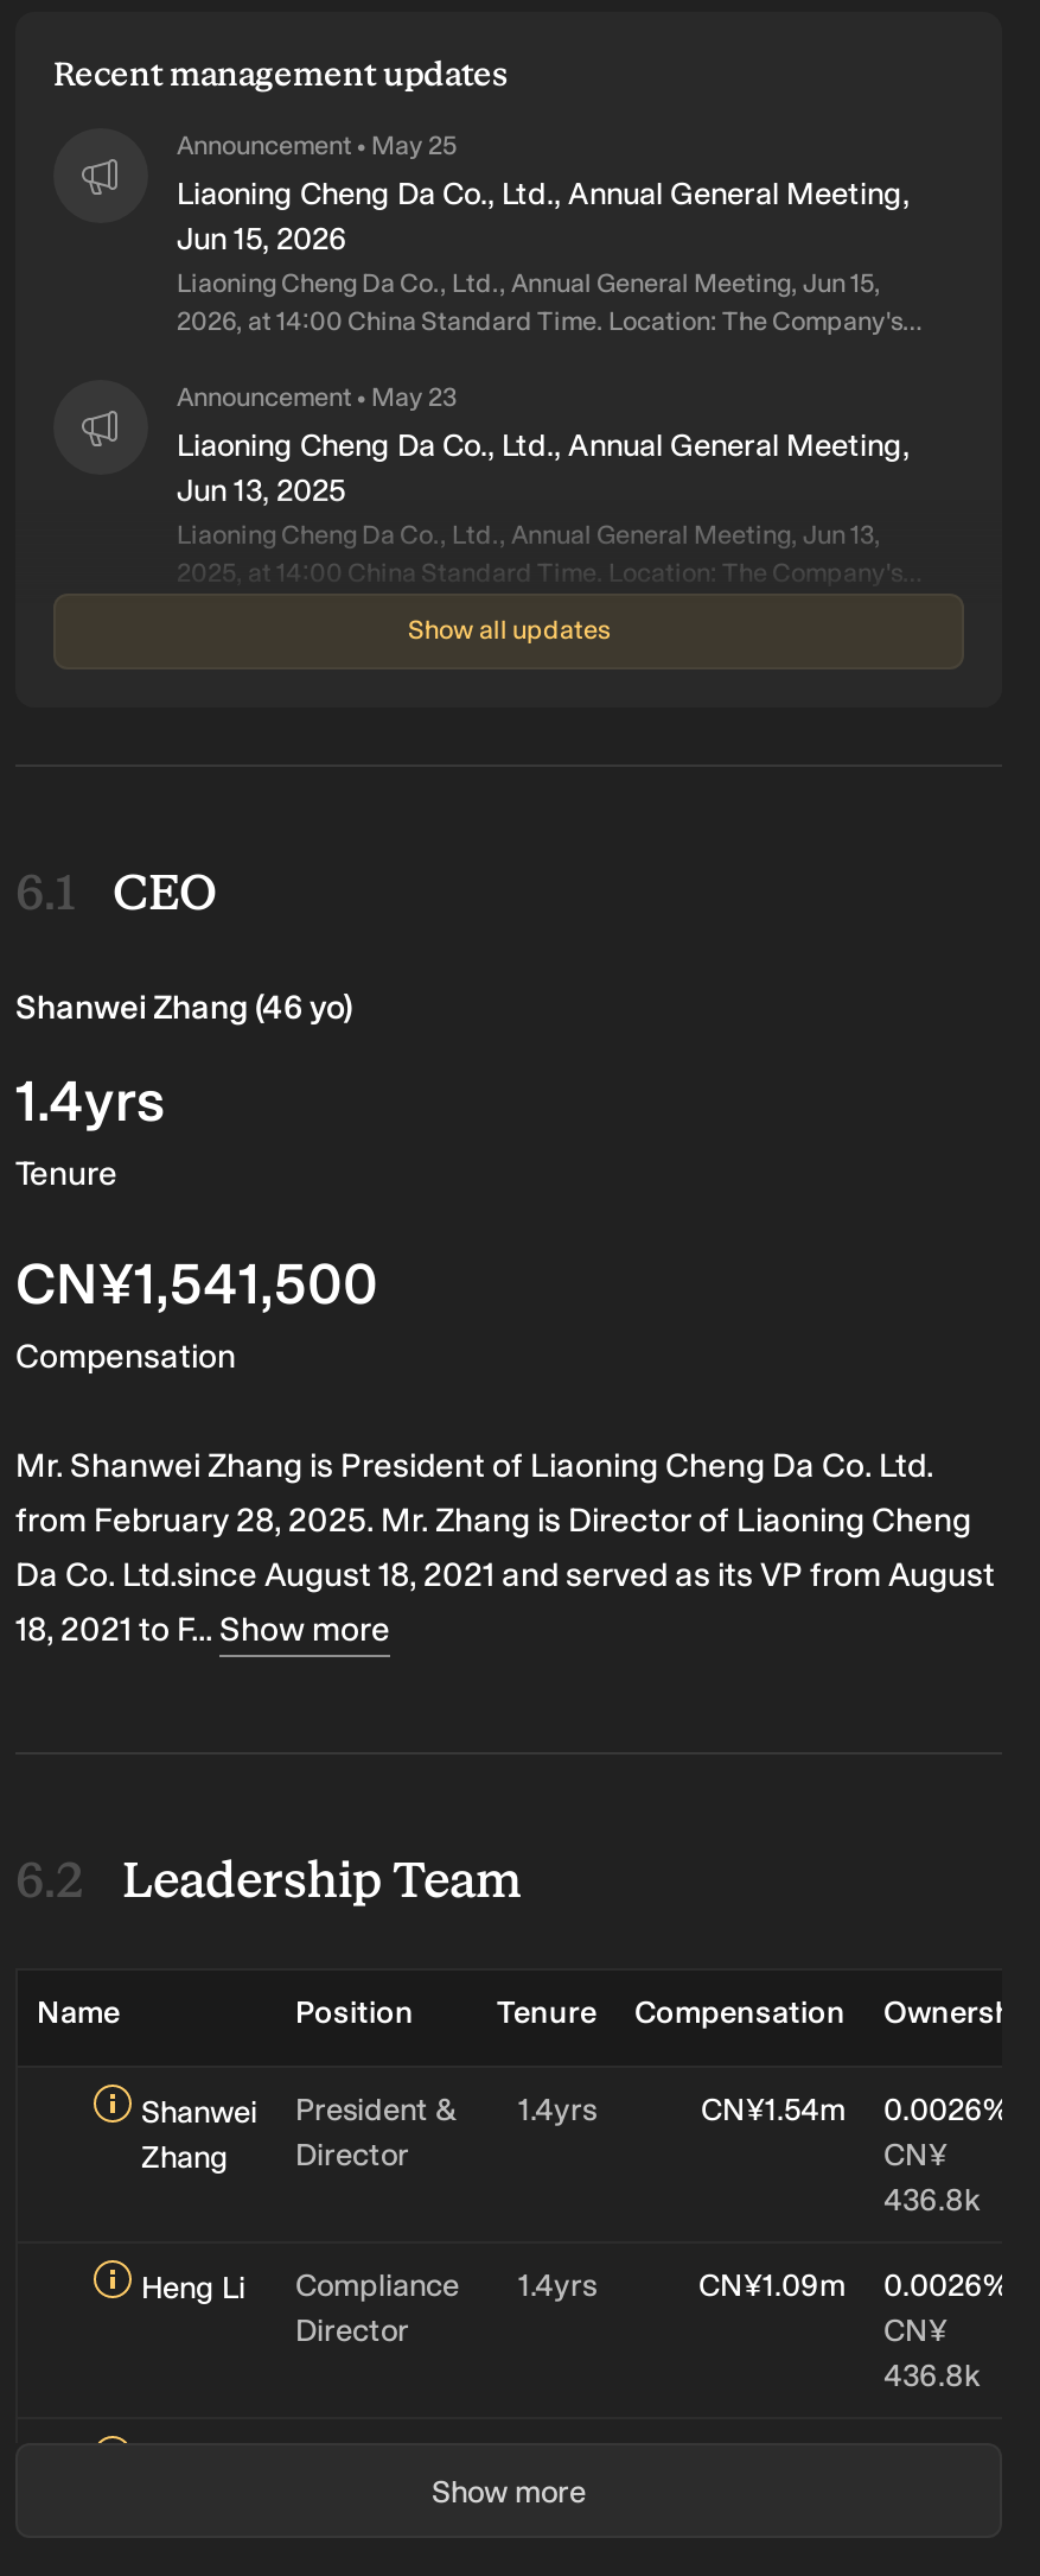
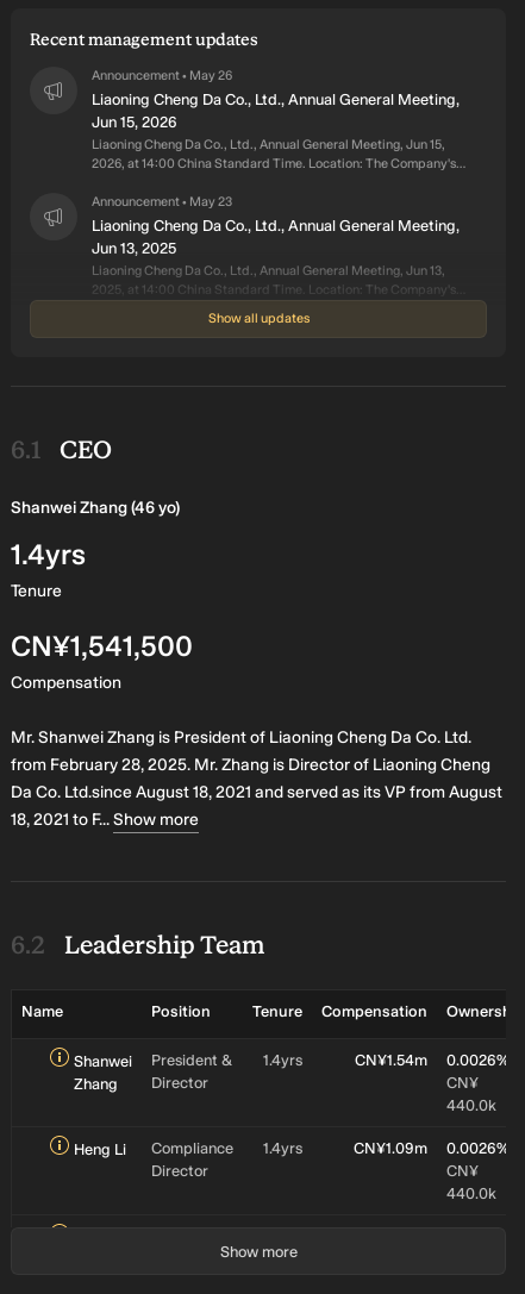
[177,131,457,161] Announcement • May 25 -> [92,68,232,83] Announcement • May 26
[883,2182,981,2217] 436.8k -> [446,1096,496,1114] 440.0k
[883,2358,981,2393] 436.8k -> [446,1184,496,1202] 440.0k

